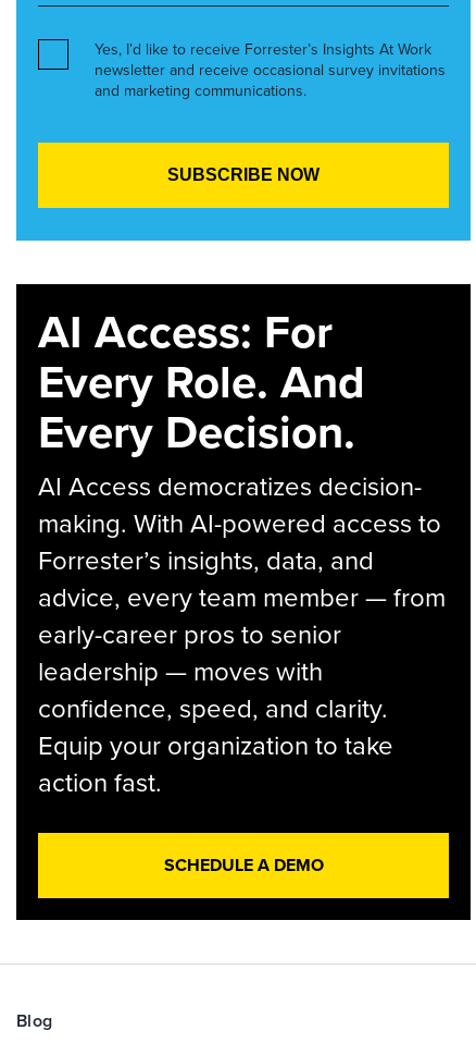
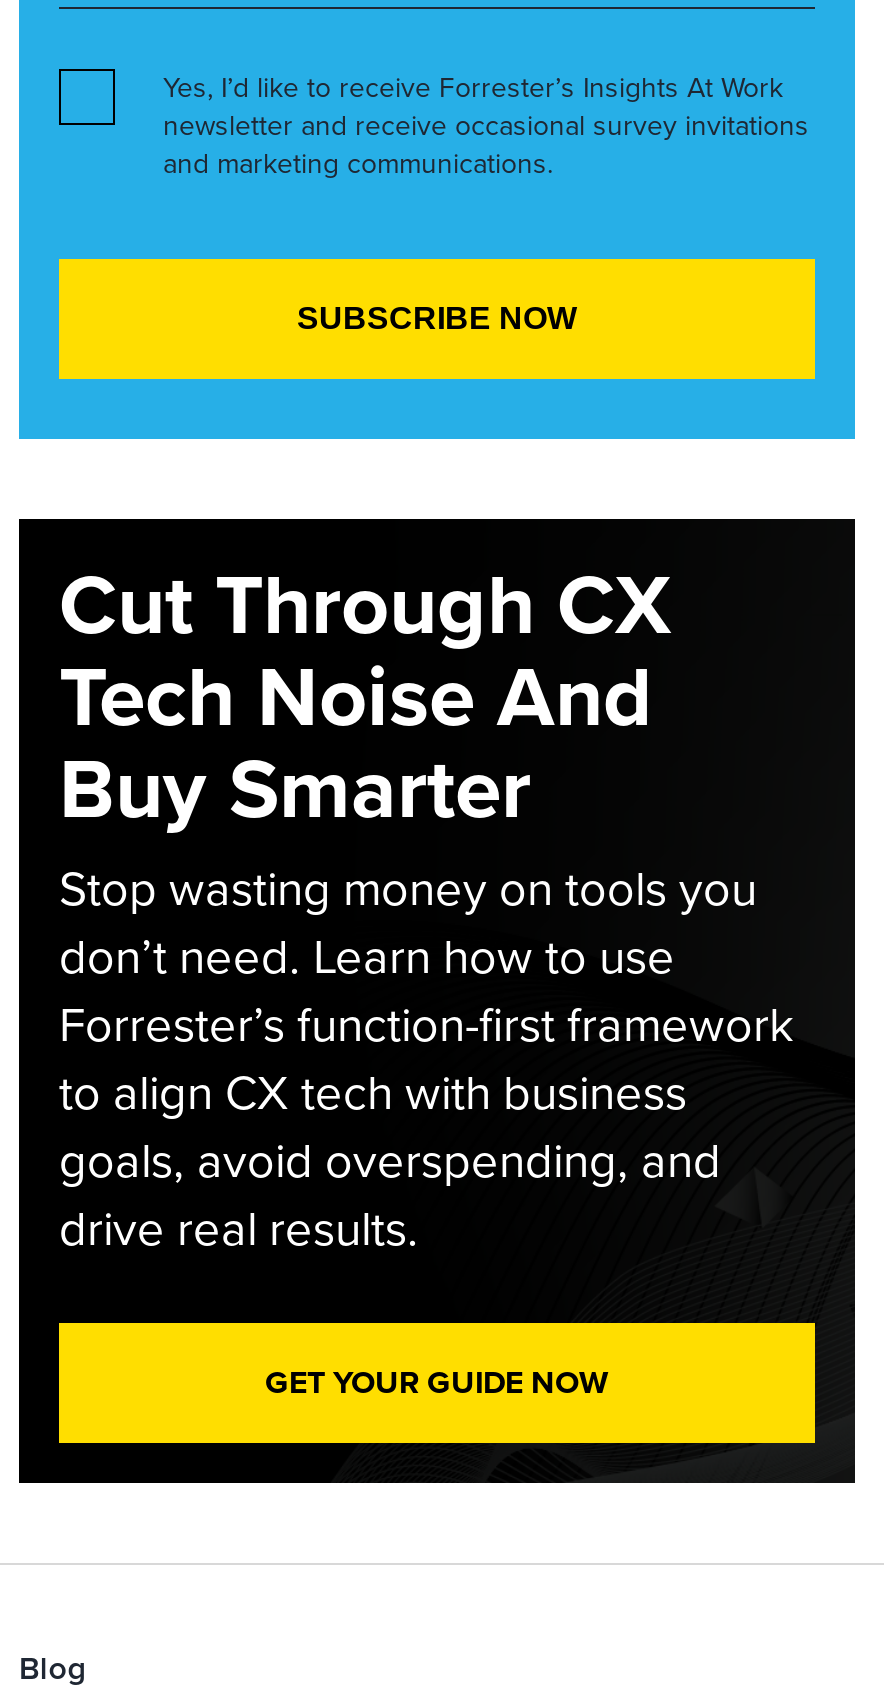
[38,298,446,800] AI Access: For | Every Role. And | Every Decision. | AI Access democratizes decision- | making. With AI-powered access to | Forrester’s insights, data, and | advice, every team member — from | early-career pros to senior | leadership — moves with | confidence, speed, and clarity. | Equip your organization to take | action fast. -> [59,543,793,1265] Cut Through CX | Tech Noise And | Buy Smarter | Stop wasting money on tools you | don’t need. Learn how to use | Forrester’s function-first framework | to align CX tech with business | goals, avoid overspending, and | drive real results.
[164,852,323,878] SCHEDULE A DEMO -> [265,1359,609,1405] GET YOUR GUIDE NOW

